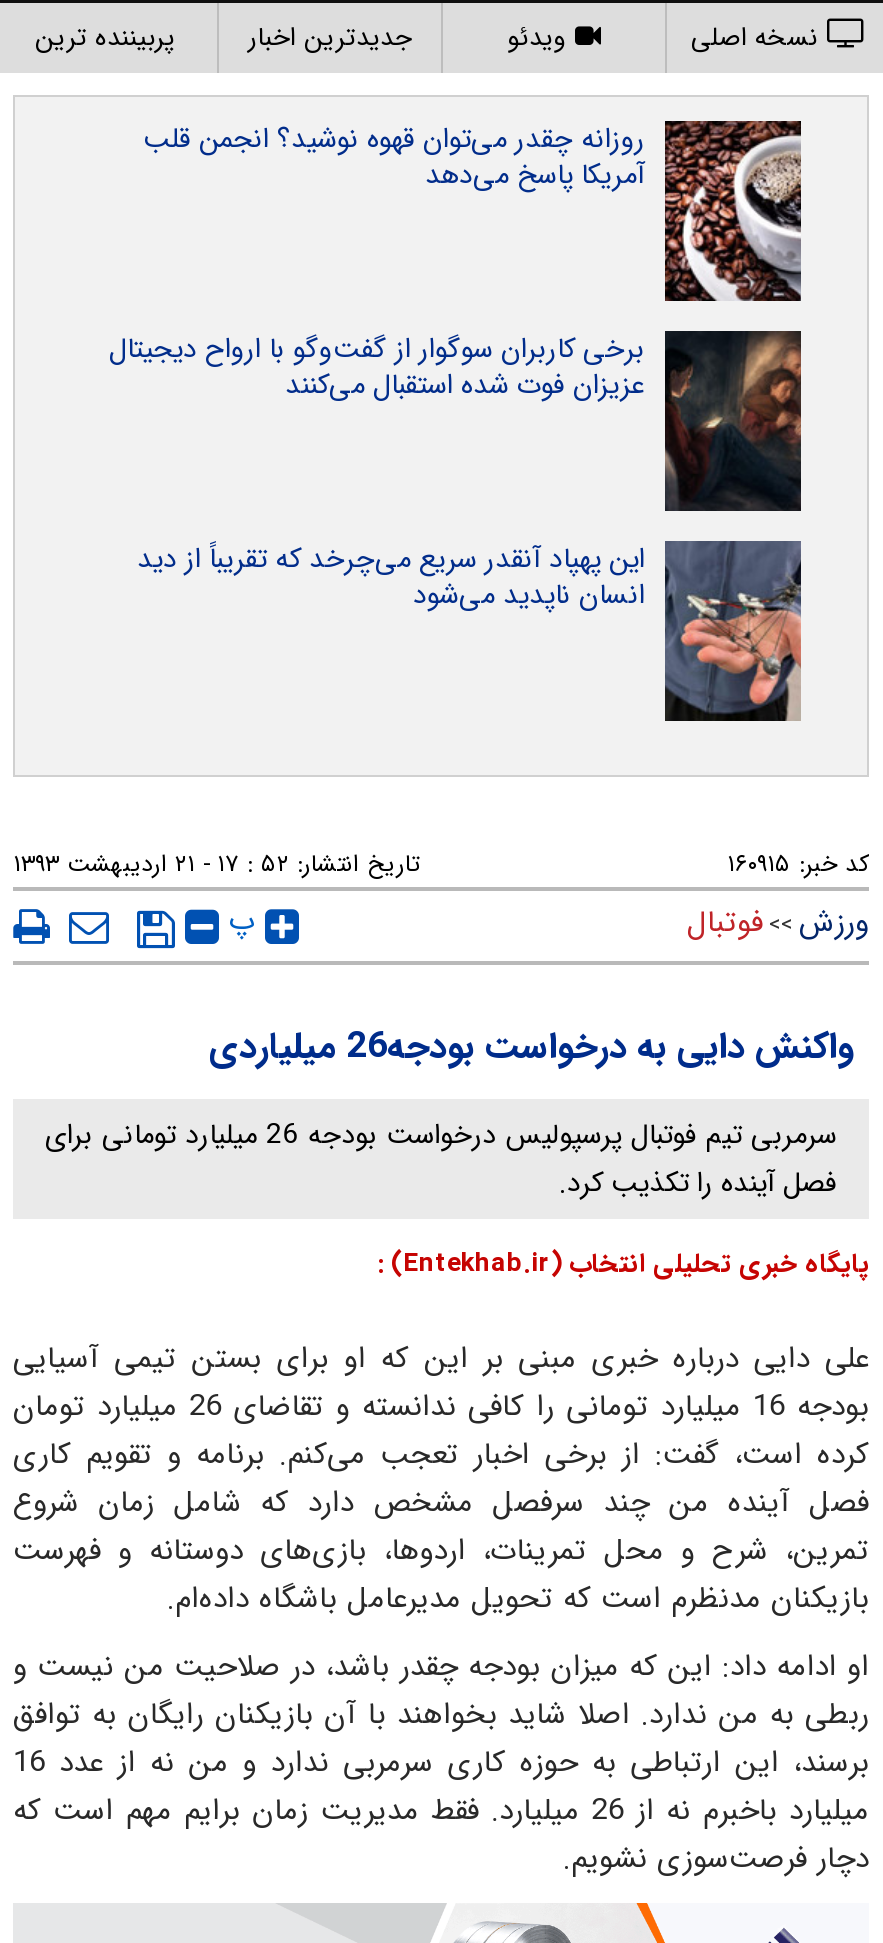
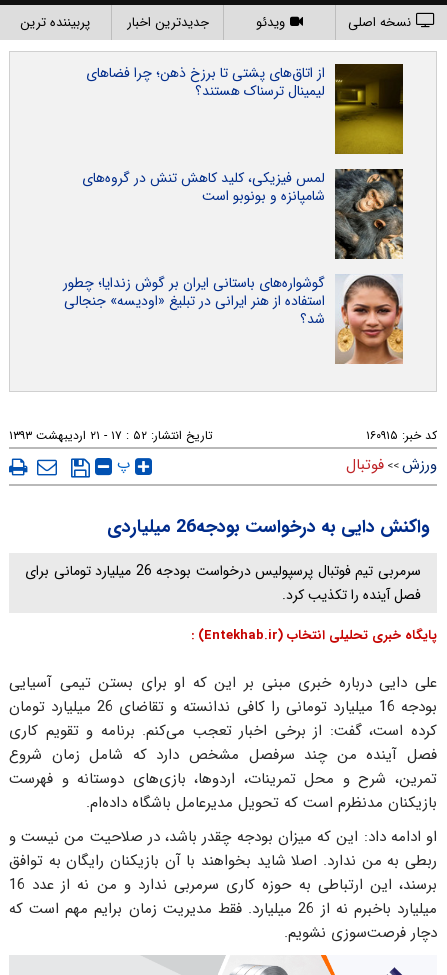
[143,117,803,303] [image] | روزانه چقدر می‌توان قهوه نوشید؟ انجمن قلب | آمریکا پاسخ می‌دهد -> [86,62,404,155] [image] | از اتاق‌های پشتی تا برزخ ذهن؛ چرا فضاهای | لیمینال ترسناک هستند؟
[109,327,803,513] [image] | برخی کاربران سوگوار از گفت‌وگو با ارواح دیجیتال | عزیزان فوت شده استقبال می‌کنند -> [82,167,404,260] [image] | لمس فیزیکی، کلید کاهش تنش در گروه‌های | شامپانزه و بونوبو است
[137,537,803,723] [image] | این پهپاد آنقدر سریع می‌چرخد که تقریباً از دید | انسان ناپدید می‌شود -> [63,272,403,365] [image] | گوشواره‌های باستانی ایران بر گوش زندایا؛ چطور | استفاده از هنر ایرانی در تبلیغ «اودیسه» جنجالی | شد؟

